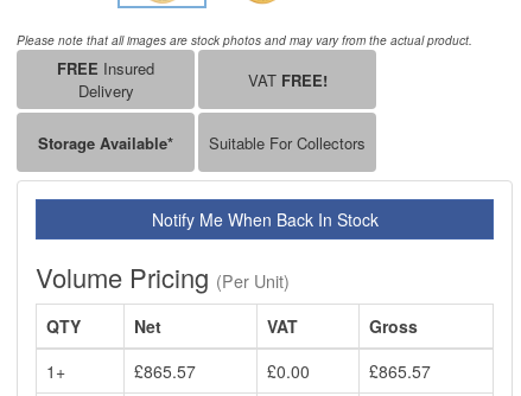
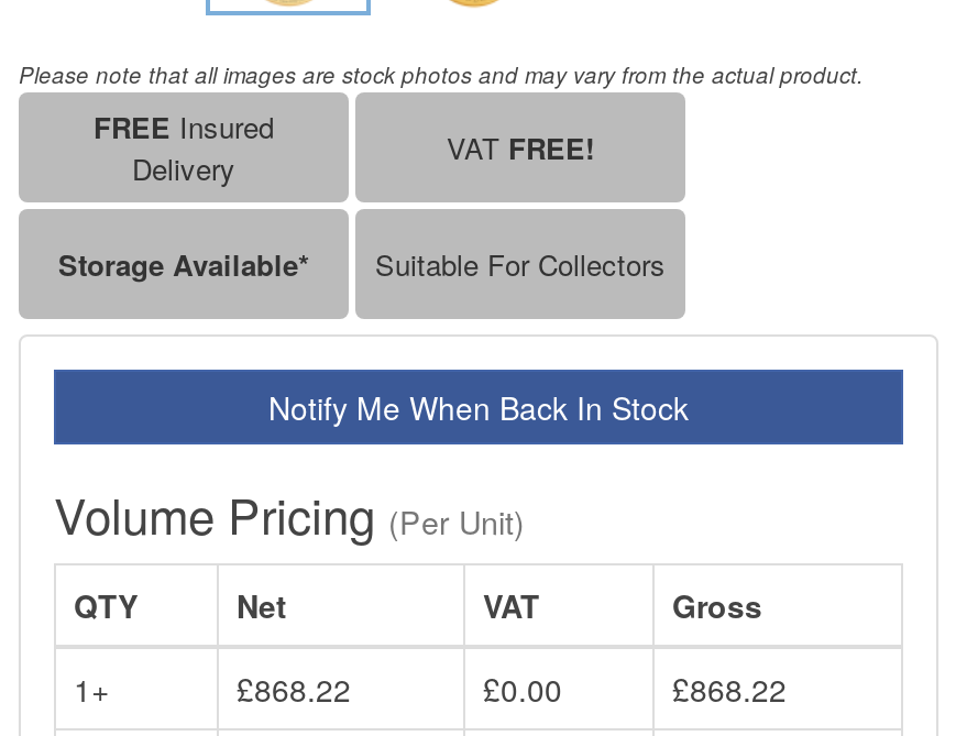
[134,359,196,382] £865.57 -> [237,666,351,710] £868.22
[369,359,431,382] £865.57 -> [672,666,787,710] £868.22

